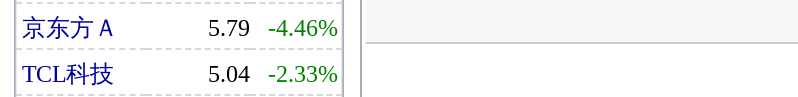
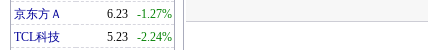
[208,14,250,42] 5.79 -> [107,7,128,21] 6.23
[268,14,338,42] -4.46% -> [137,7,172,21] -1.27%
[208,60,250,88] 5.04 -> [107,30,128,44] 5.23
[268,60,338,88] -2.33% -> [137,30,172,44] -2.24%

